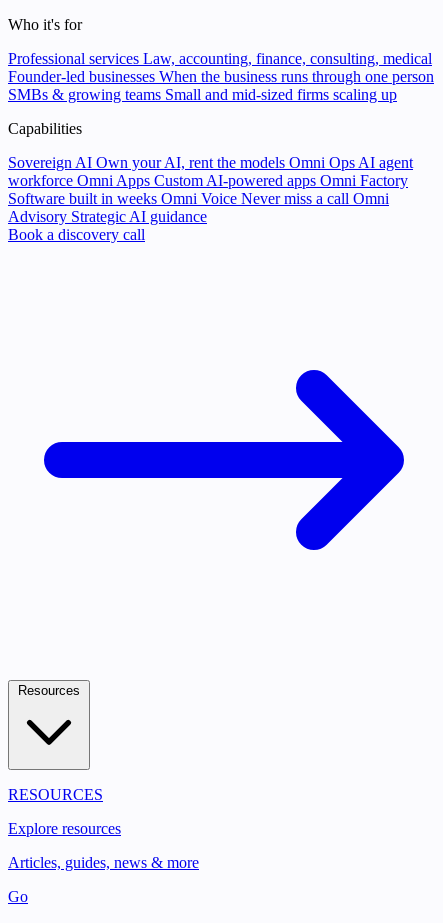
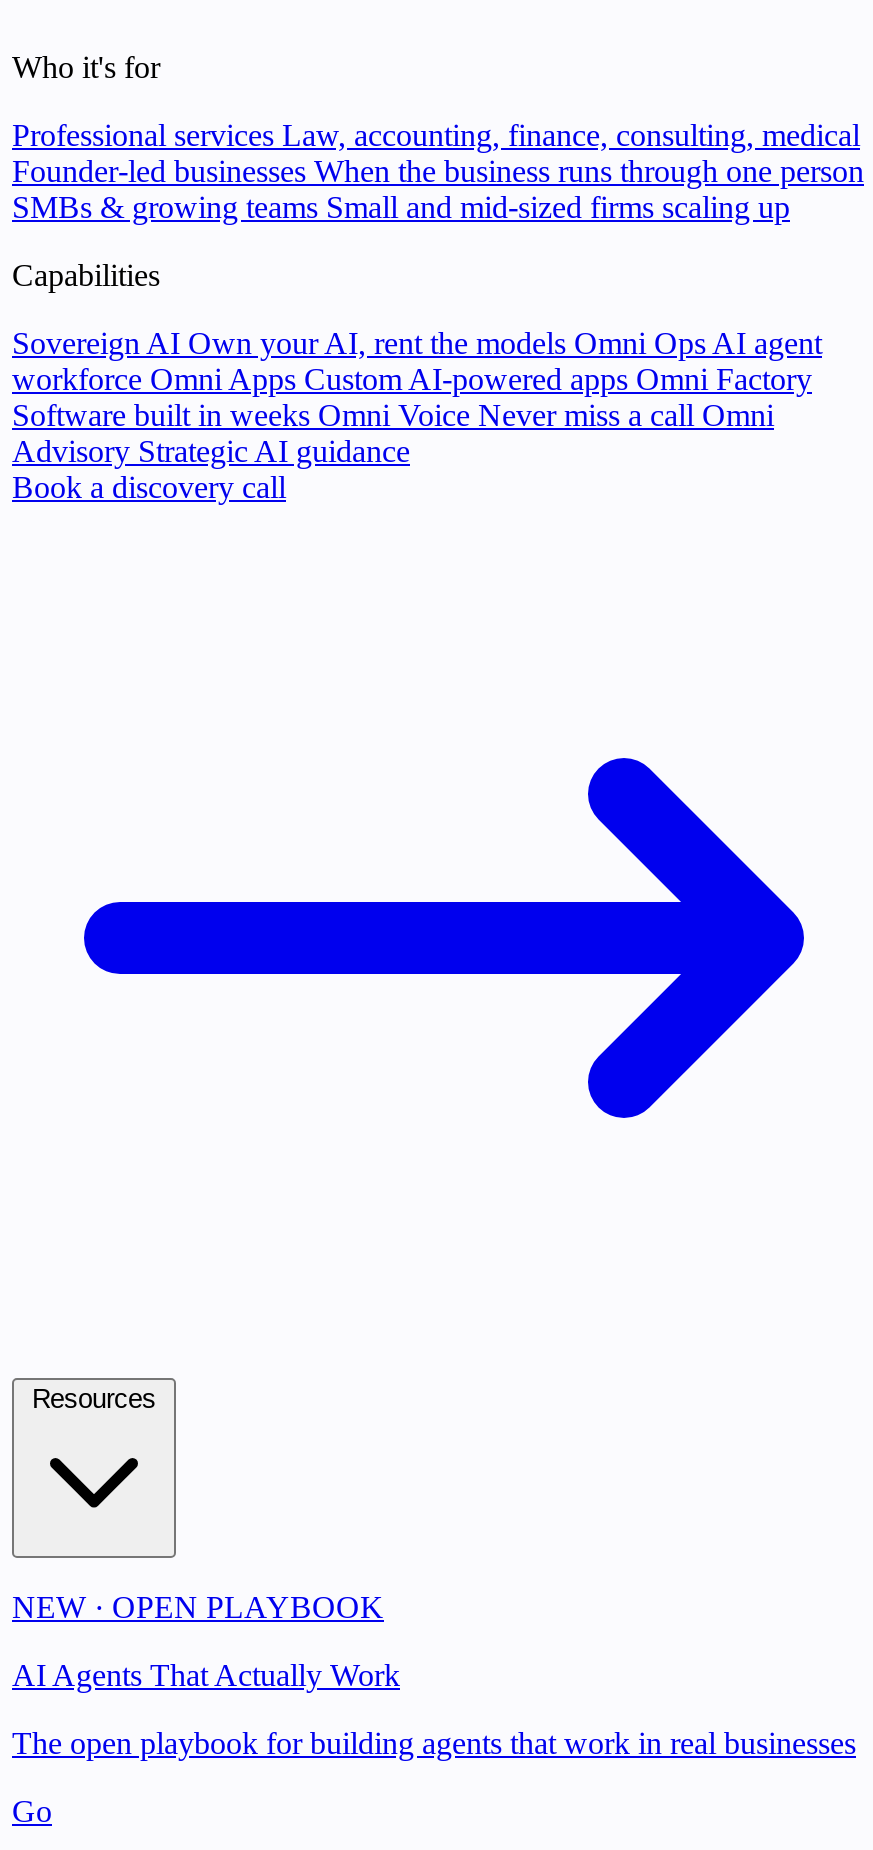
[8,786,103,803] RESOURCES -> [12,1590,384,1624] NEW · OPEN PLAYBOOK
[8,820,121,837] Explore resources -> [12,1658,400,1692] AI Agents That Actually Work
[8,854,199,871] Articles, guides, news & more -> [12,1726,856,1760] The open playbook for building agents that work in real businesses

